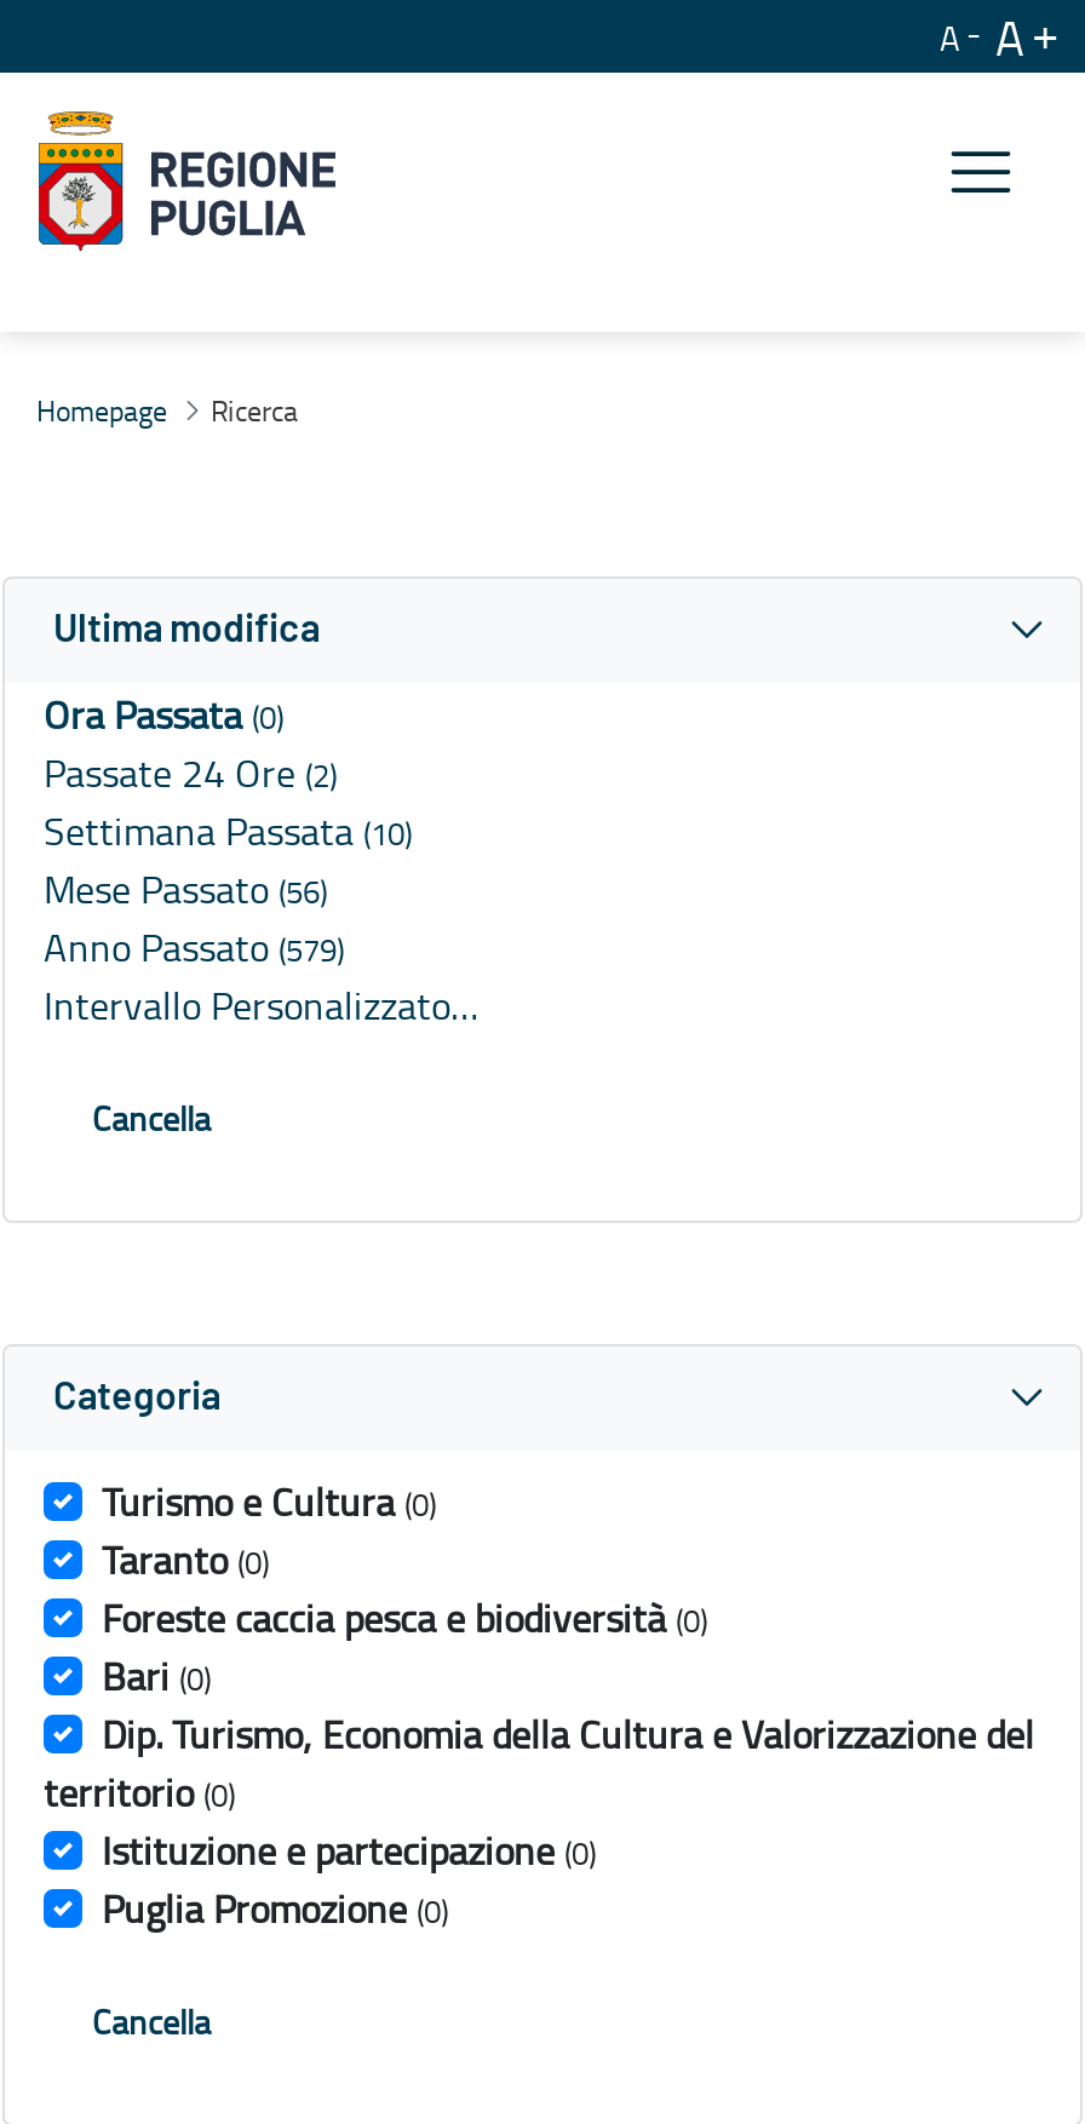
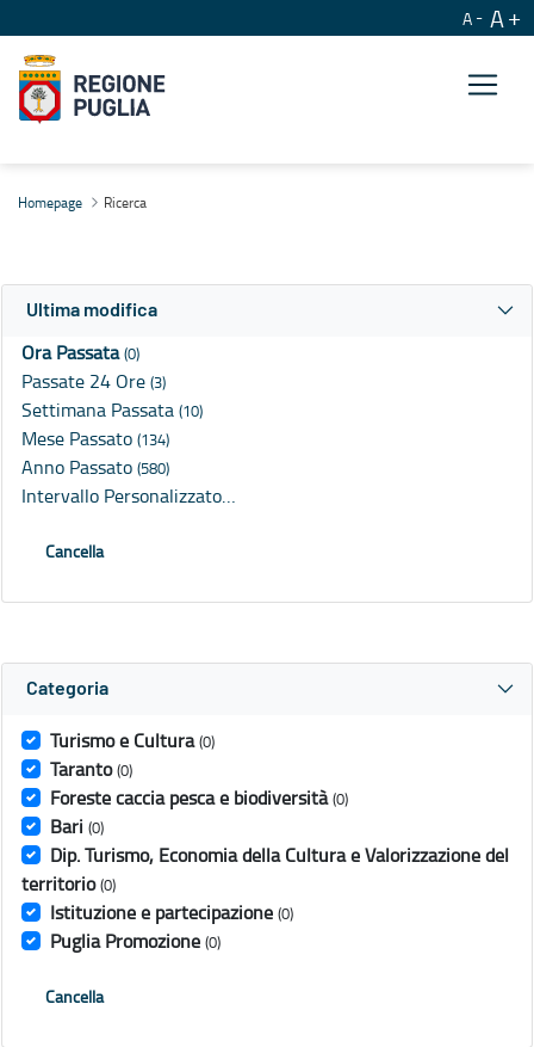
[44,747,337,800] Passate 24 Ore (2) -> [21,368,166,394] Passate 24 Ore (3)
[44,863,327,916] Mese Passato (56) -> [21,425,169,452] Mese Passato (134)
[44,921,344,974] Anno Passato (579) -> [21,454,169,480] Anno Passato (580)

